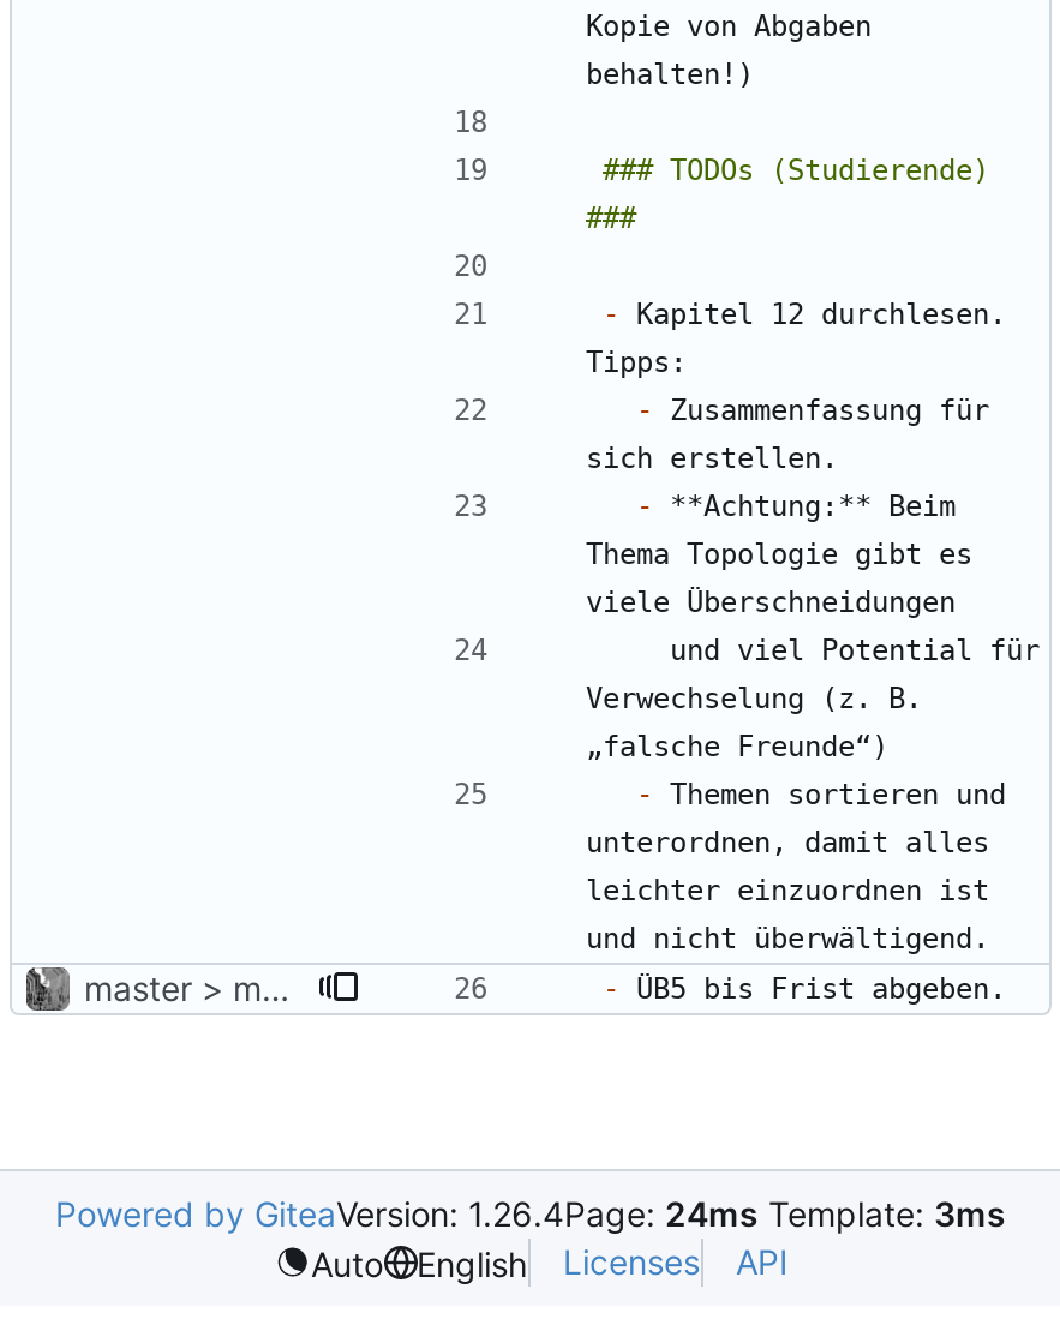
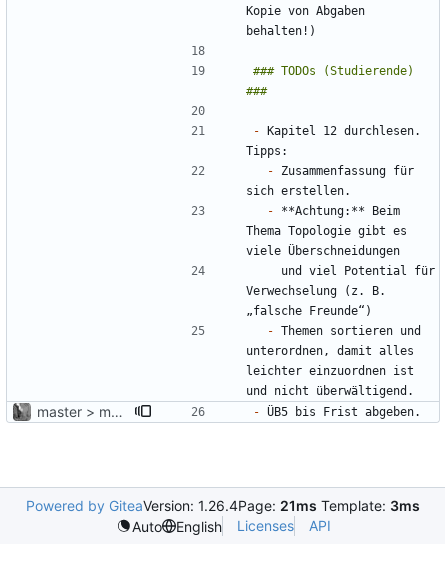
[55,1193,1006,1234] Powered by GiteaVersion: 1.26.4Page: 24ms Template: 3ms -> [26,497,420,514] Powered by GiteaVersion: 1.26.4Page: 21ms Template: 3ms

